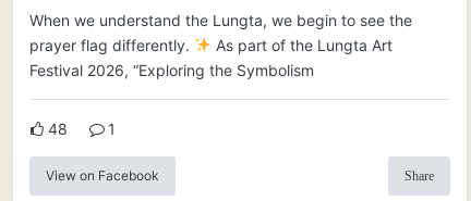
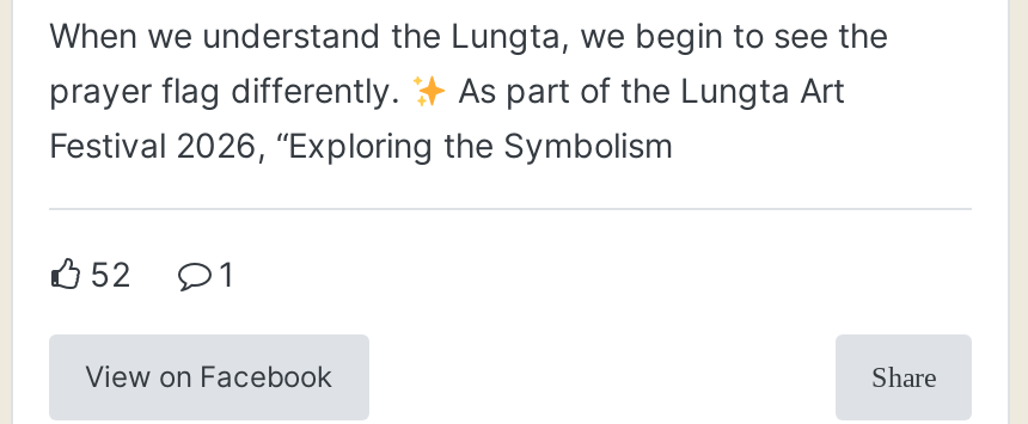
[48,120,68,138] 48 -> [90,253,130,294] 52

